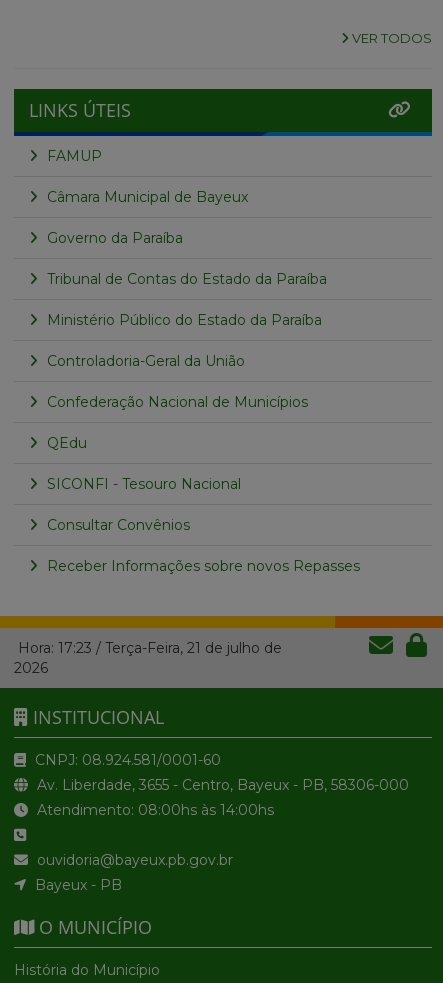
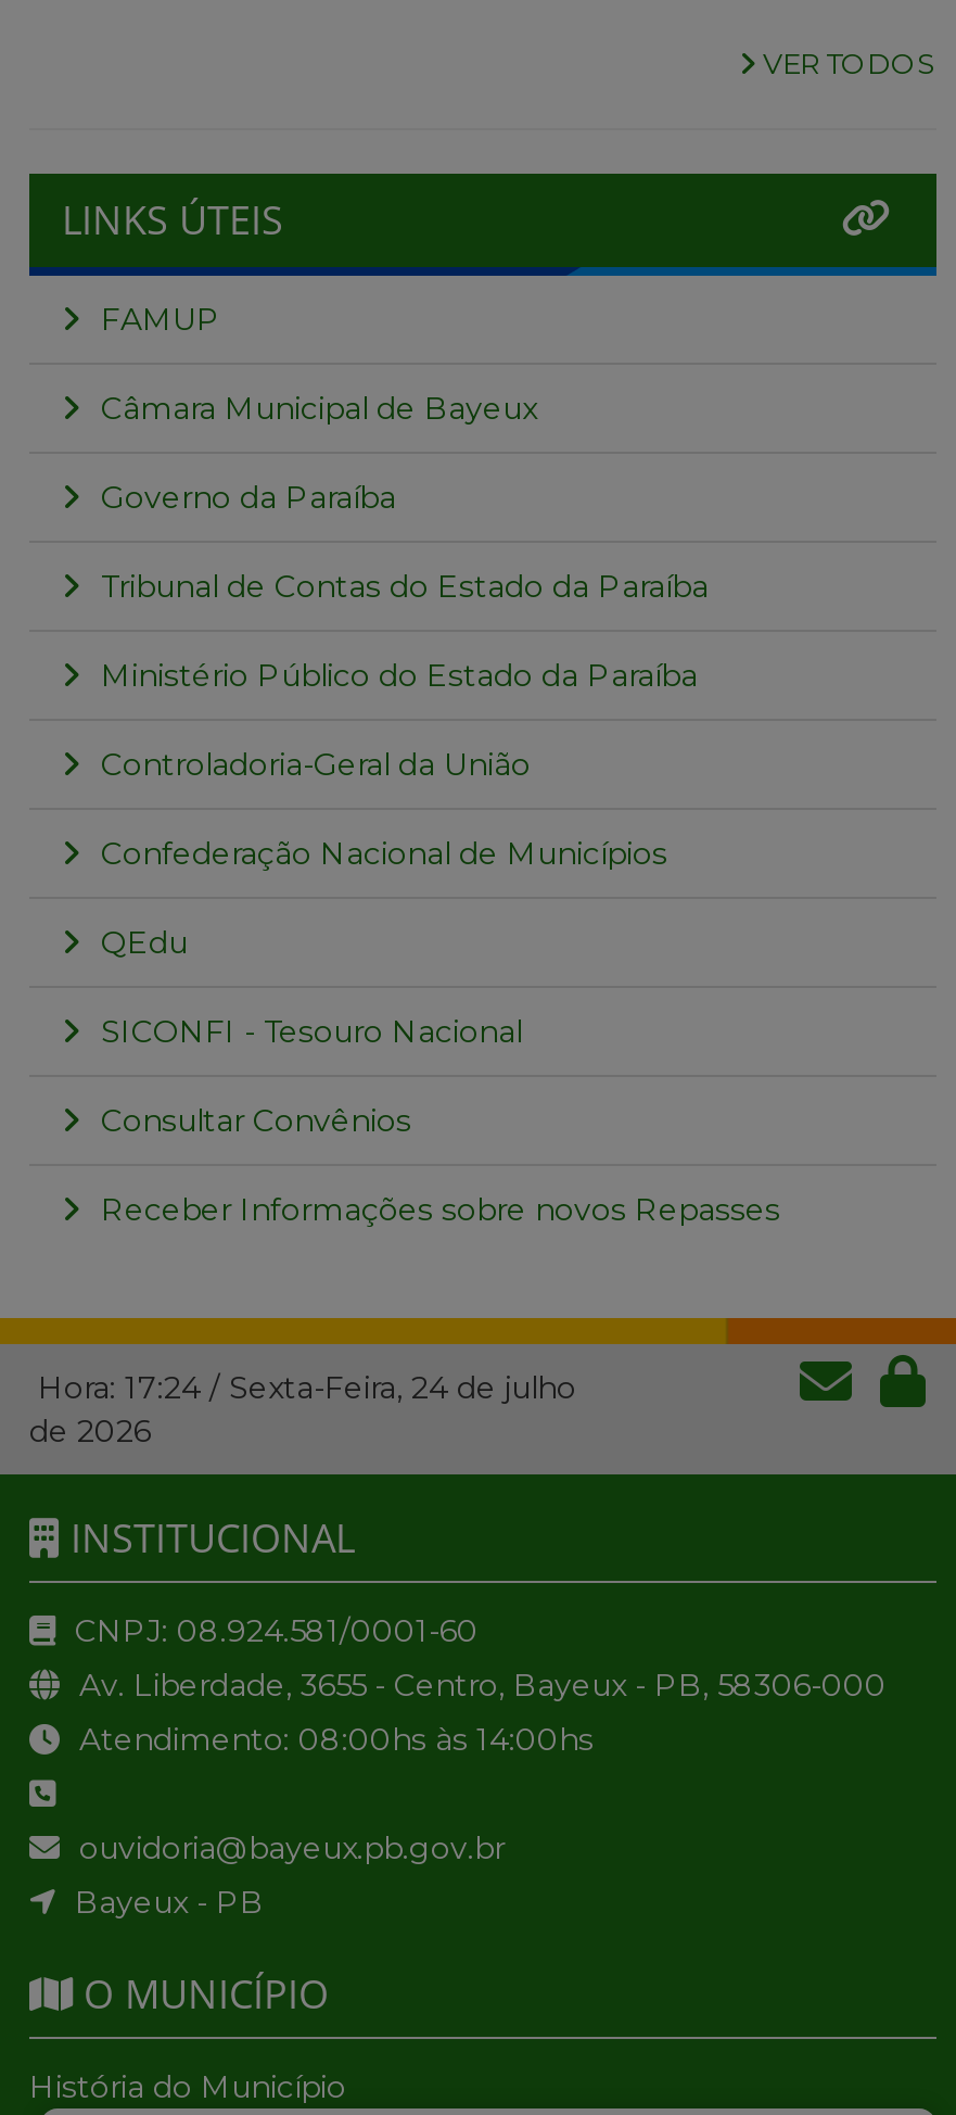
[14,639,282,677] Hora: 17:23 / Terça-Feira, 21 de julho de | 2026 -> [29,1368,576,1451] Hora: 17:24 / Sexta-Feira, 24 de julho | de 2026

